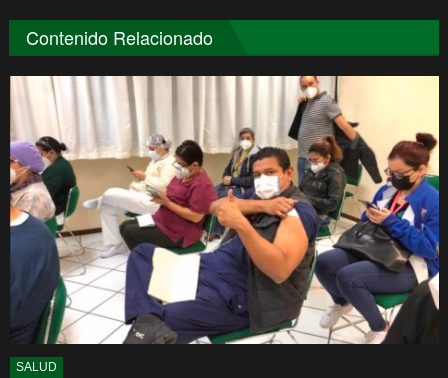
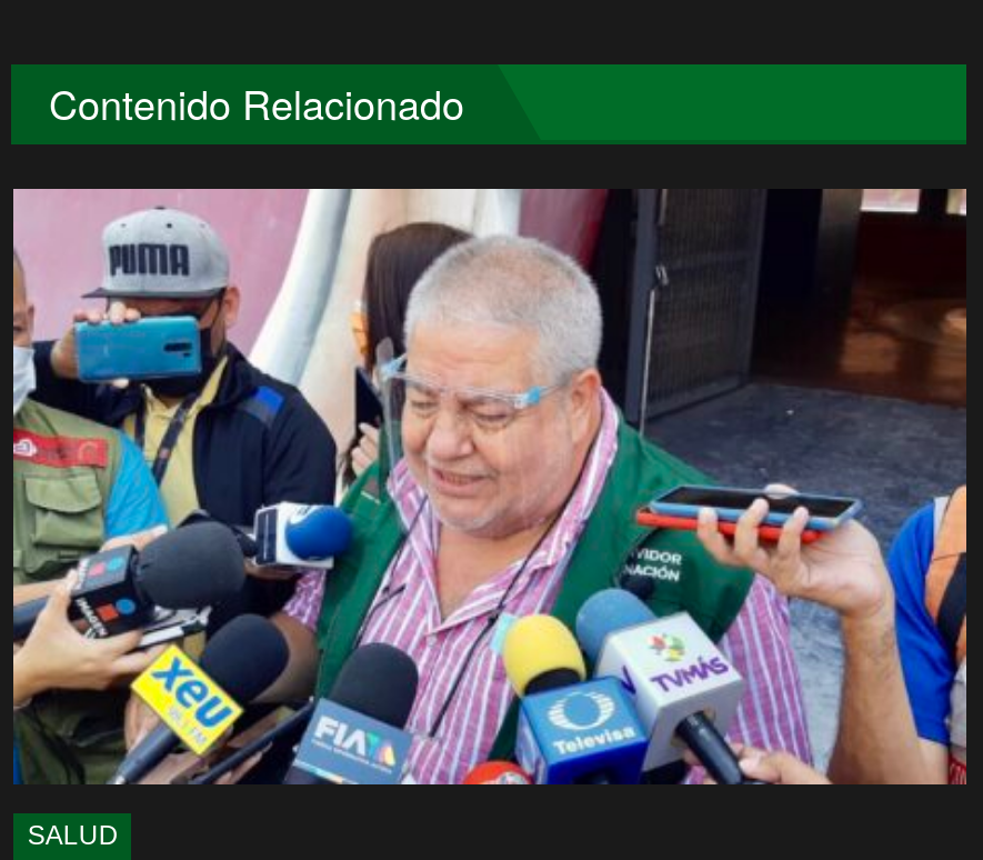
[9,75,440,345] [image] -> [11,187,969,787] [image]

